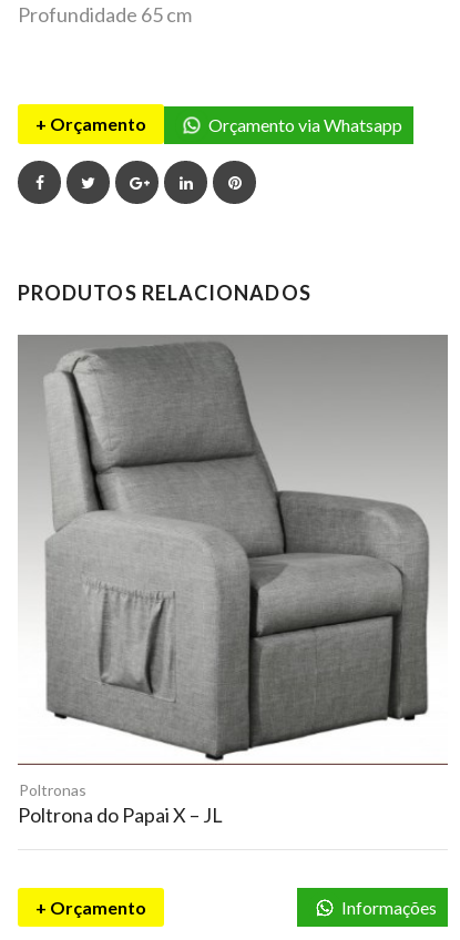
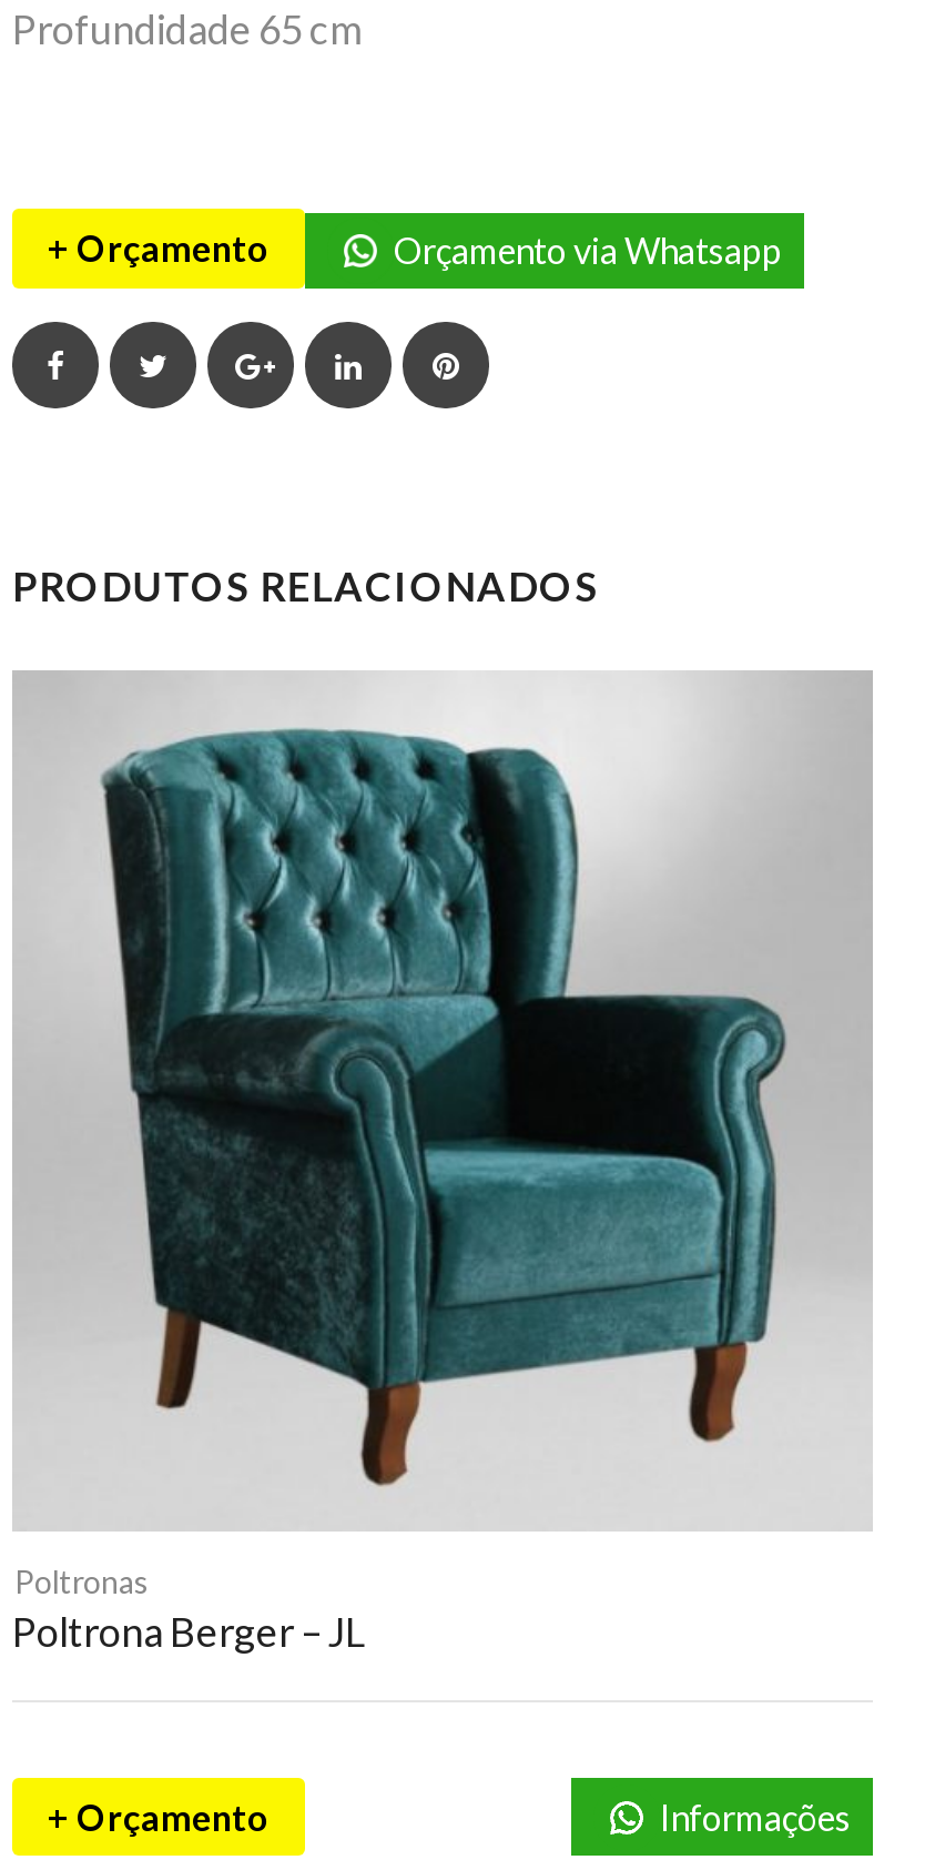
[18,335,447,827] [image] | Poltrona do Papai X – JL -> [12,673,873,1655] [image] | Poltrona Berger – JL

